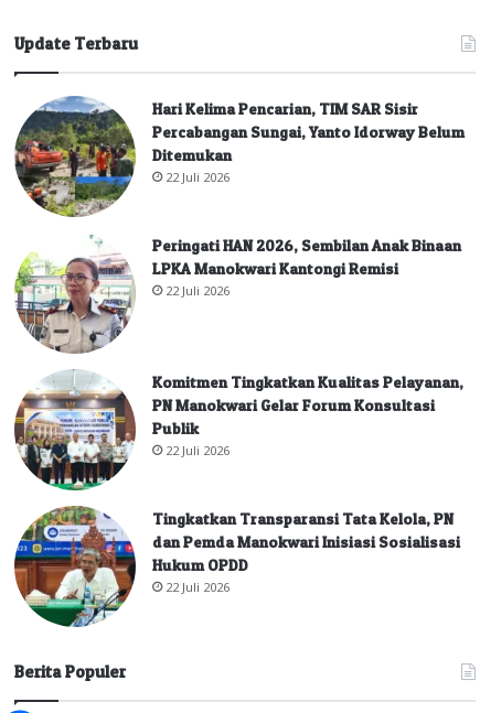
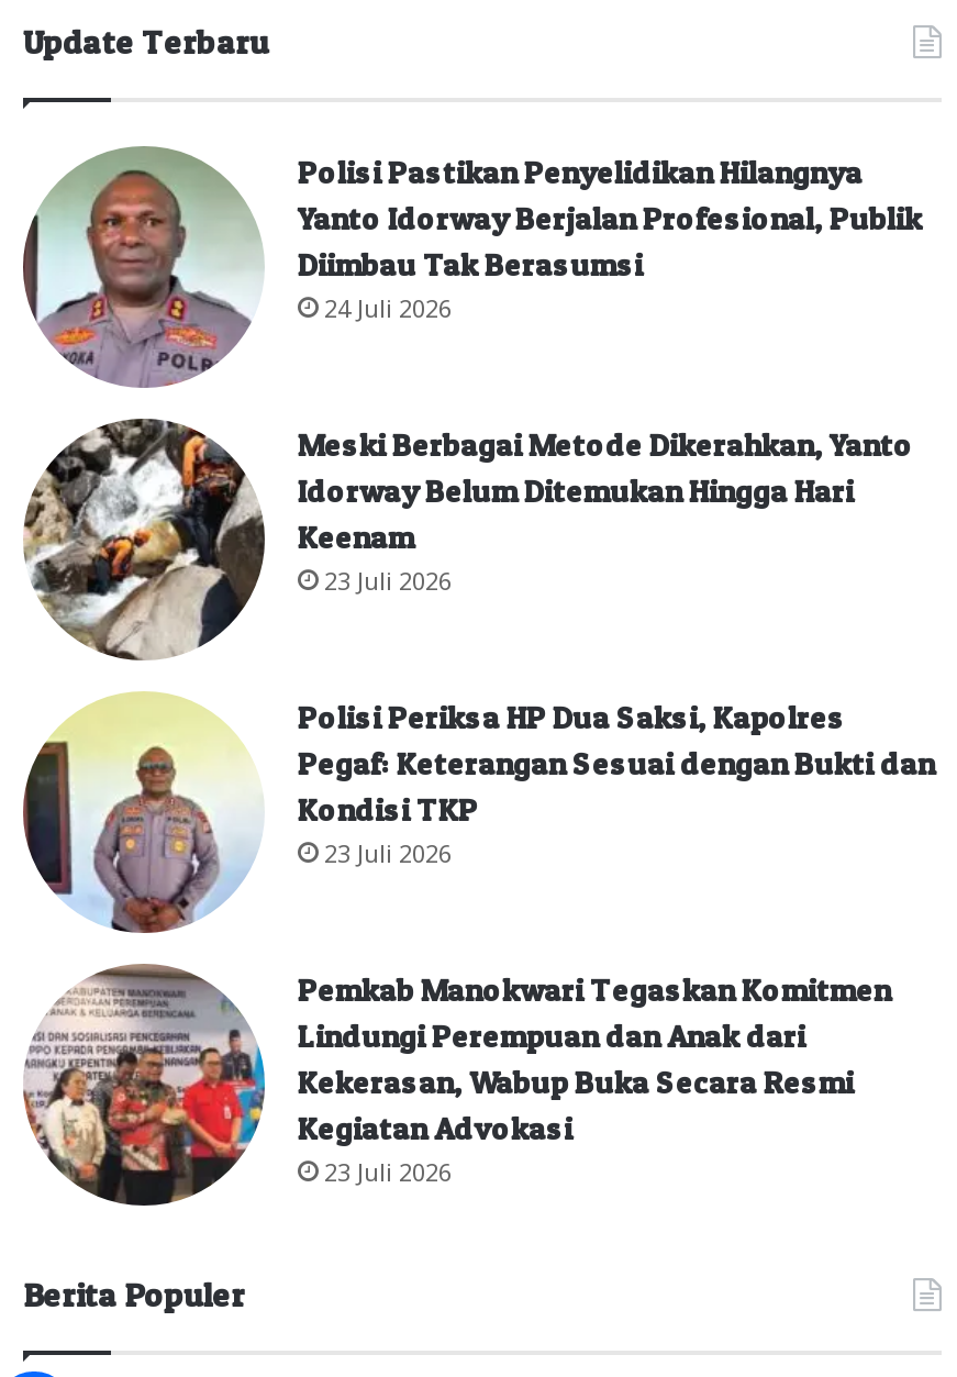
[14,96,465,217] [image] | Hari Kelima Pencarian, TIM SAR Sisir | Percabangan Sungai, Yanto Idorway Belum | Ditemukan | 22 Juli 2026 -> [23,146,922,388] [image] | Polisi Pastikan Penyelidikan Hilangnya | Yanto Idorway Berjalan Profesional, Publik | Diimbau Tak Berasumsi | 24 Juli 2026
[14,233,461,353] [image] | Peringati HAN 2026, Sembilan Anak Binaan | LPKA Manokwari Kantongi Remisi | 22 Juli 2026 -> [23,417,913,660] [image] | Meski Berbagai Metode Dikerahkan, Yanto | Idorway Belum Ditemukan Hingga Hari | Keenam | 23 Juli 2026
[15,369,463,491] [image] | Komitmen Tingkatkan Kualitas Pelayanan, | PN Manokwari Gelar Forum Konsultasi | Publik | 22 Juli 2026 -> [25,691,935,935] [image] | Polisi Periksa HP Dua Saksi, Kapolres | Pegaf: Keterangan Sesuai dengan Bukti dan | Kondisi TKP | 23 Juli 2026
[13,507,460,628] [image] | Tingkatkan Transparansi Tata Kelola, PN | dan Pemda Manokwari Inisiasi Sosialisasi | Hukum OPDD | 22 Juli 2026 -> [23,966,891,1208] [image] | Pemkab Manokwari Tegaskan Komitmen | Lindungi Perempuan dan Anak dari | Kekerasan, Wabup Buka Secara Resmi | Kegiatan Advokasi | 23 Juli 2026

